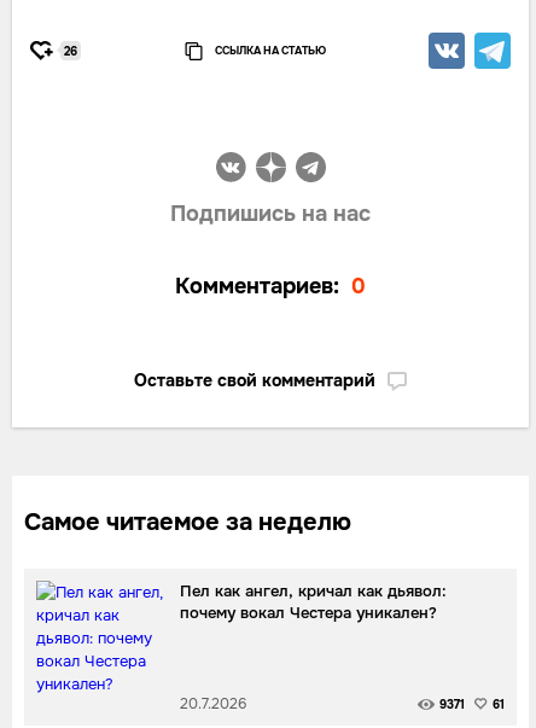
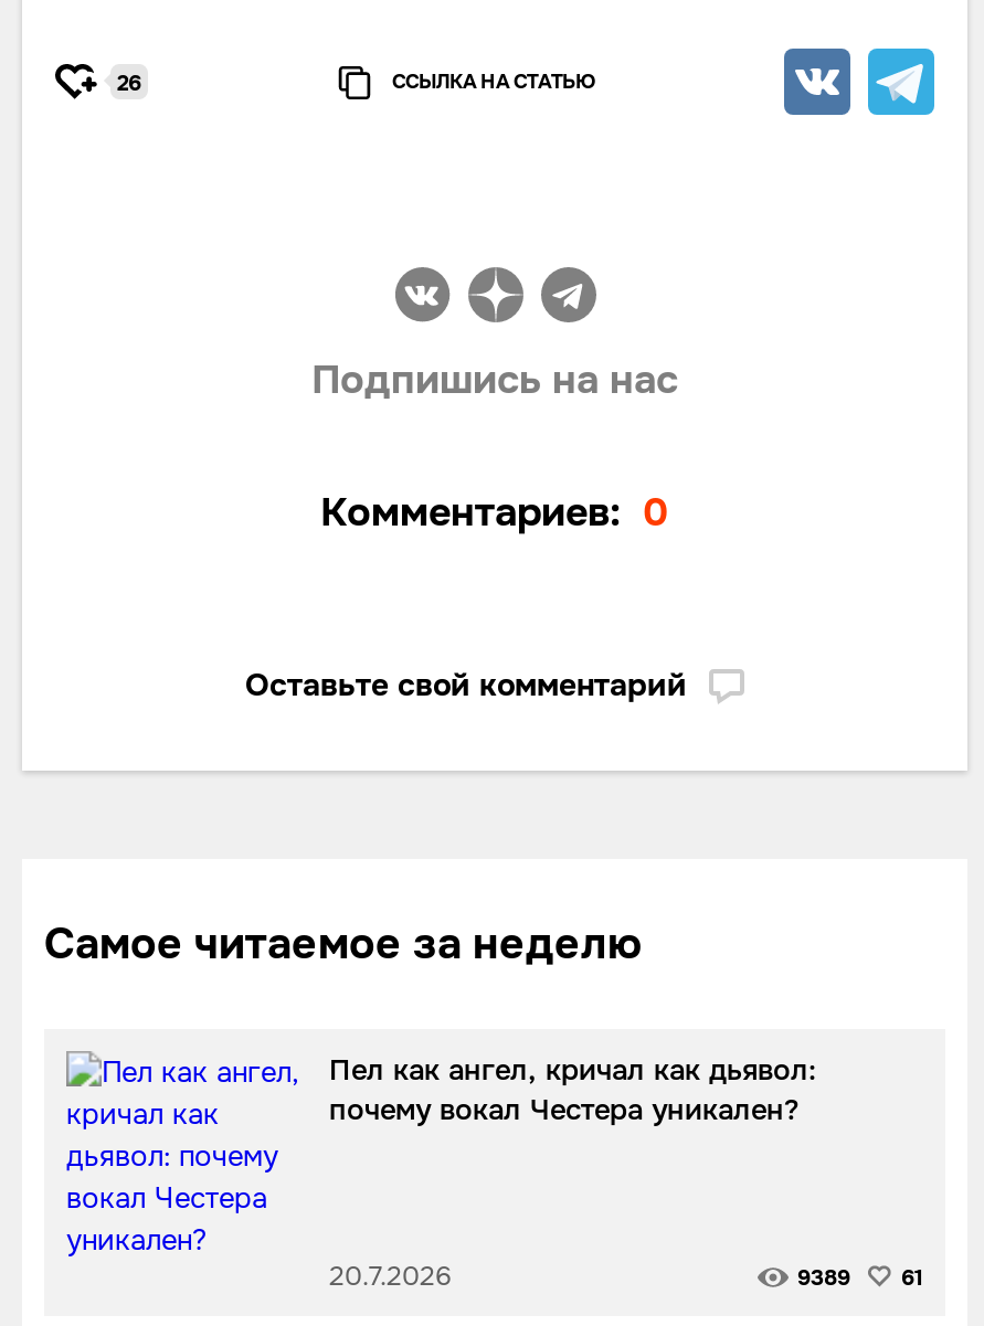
[439,696,505,712] 9371 61 -> [797,1262,923,1291] 9389 61

